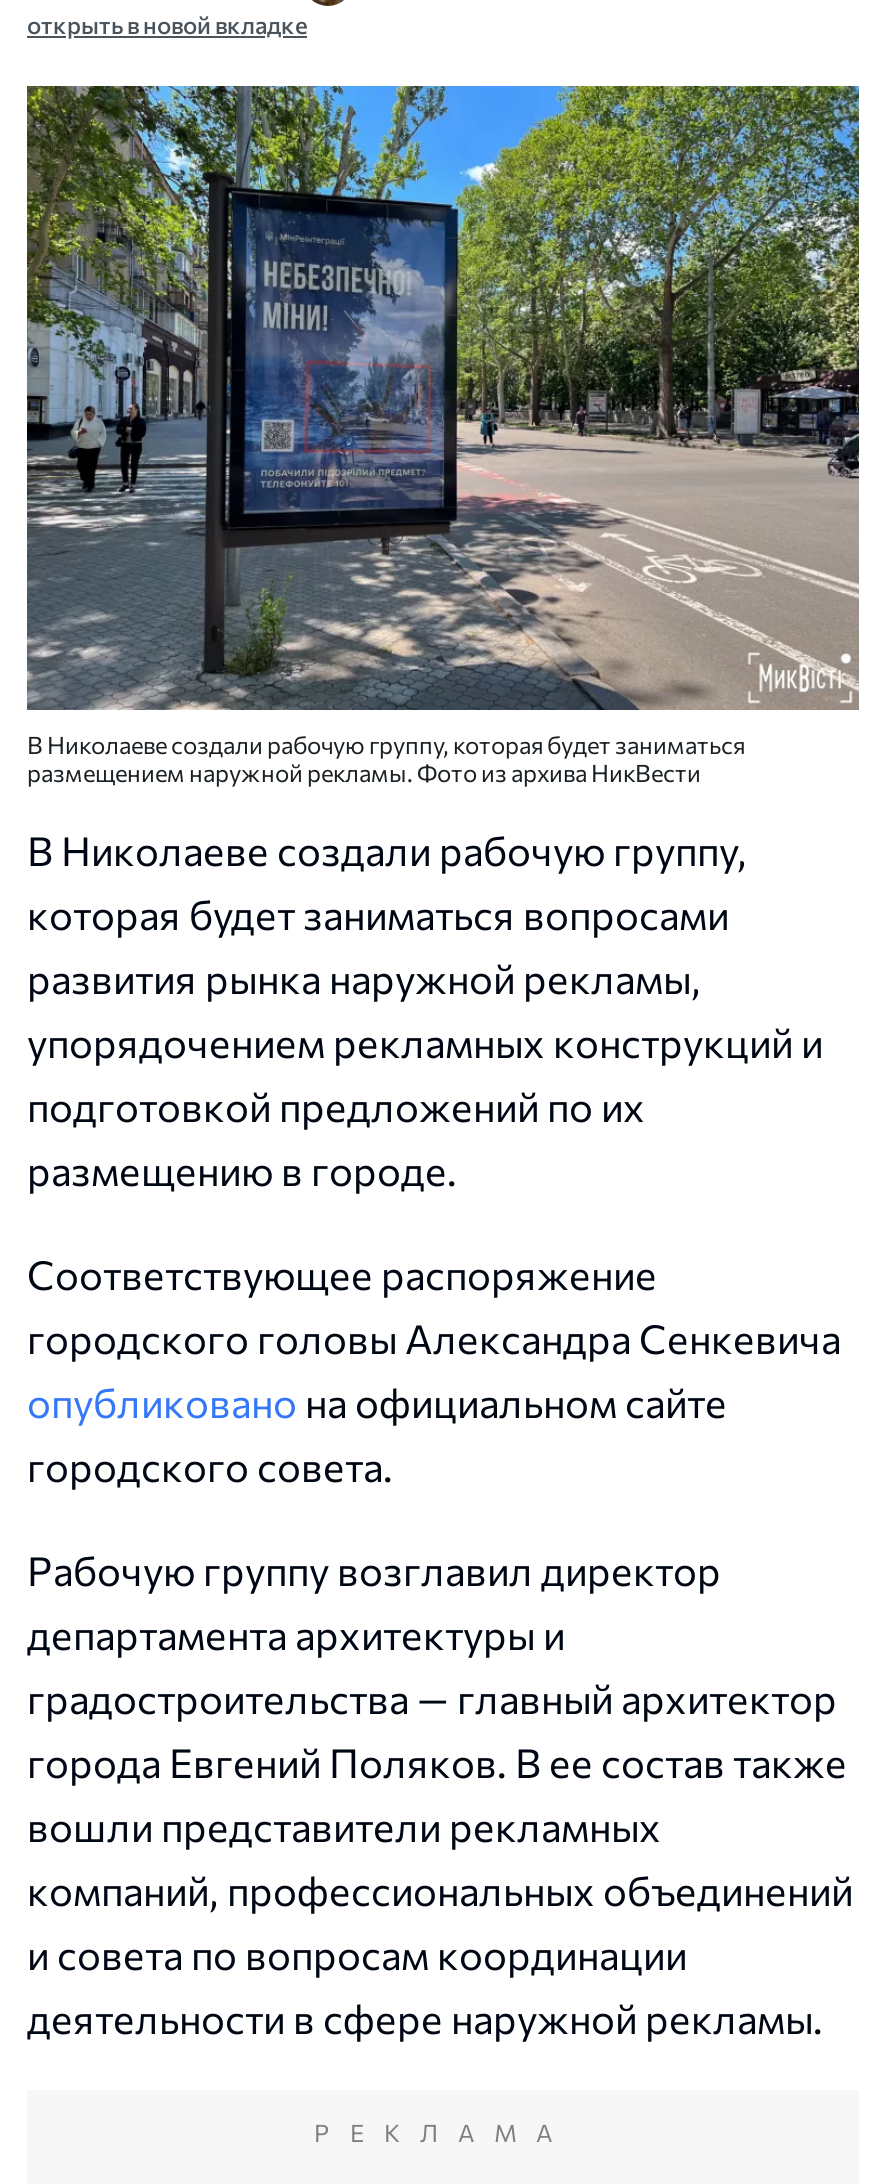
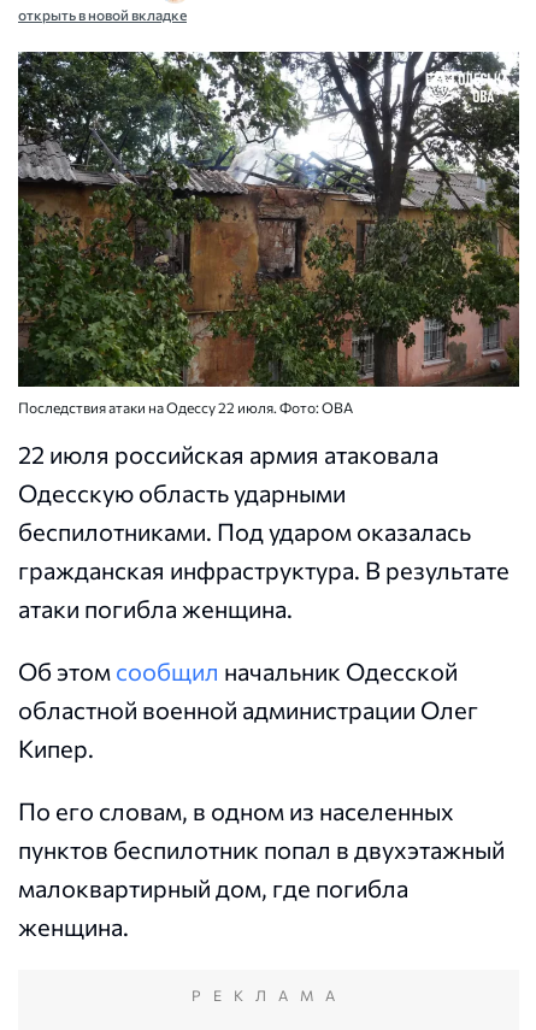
[25,84,861,785] [image] | В Николаеве создали рабочую группу, которая будет заниматься | размещением наружной рекламы. Фото из архива НикВести -> [18,51,520,416] [image] | Последствия атаки на Одессу 22 июля. Фото: ОВА
[27,825,823,1193] В Николаеве создали рабочую группу, | которая будет заниматься вопросами | развития рынка наружной рекламы, | упорядочением рекламных конструкций и | подготовкой предложений по их | размещению в городе. -> [18,440,510,623] 22 июля российская армия атаковала | Одесскую область ударными | беспилотниками. Под ударом оказалась | гражданская инфраструктура. В результате | атаки погибла женщина.
[27,1249,841,1489] Соответствующее распоряжение | городского головы Александра Сенкевича | опубликовано на официальном сайте | городского совета. -> [18,657,478,763] Об этом сообщил начальник Одесской | областной военной администрации Олег | Кипер.
[27,1545,853,2041] Рабочую группу возглавил директор | департамента архитектуры и | градостроительства — главный архитектор | города Евгений Поляков. В ее состав также | вошли представители рекламных | компаний, профессиональных объединений | и совета по вопросам координации | деятельности в сфере наружной рекламы. -> [18,796,505,941] По его словам, в одном из населенных | пунктов беспилотник попал в двухэтажный | малоквартирный дом, где погибла | женщина.

